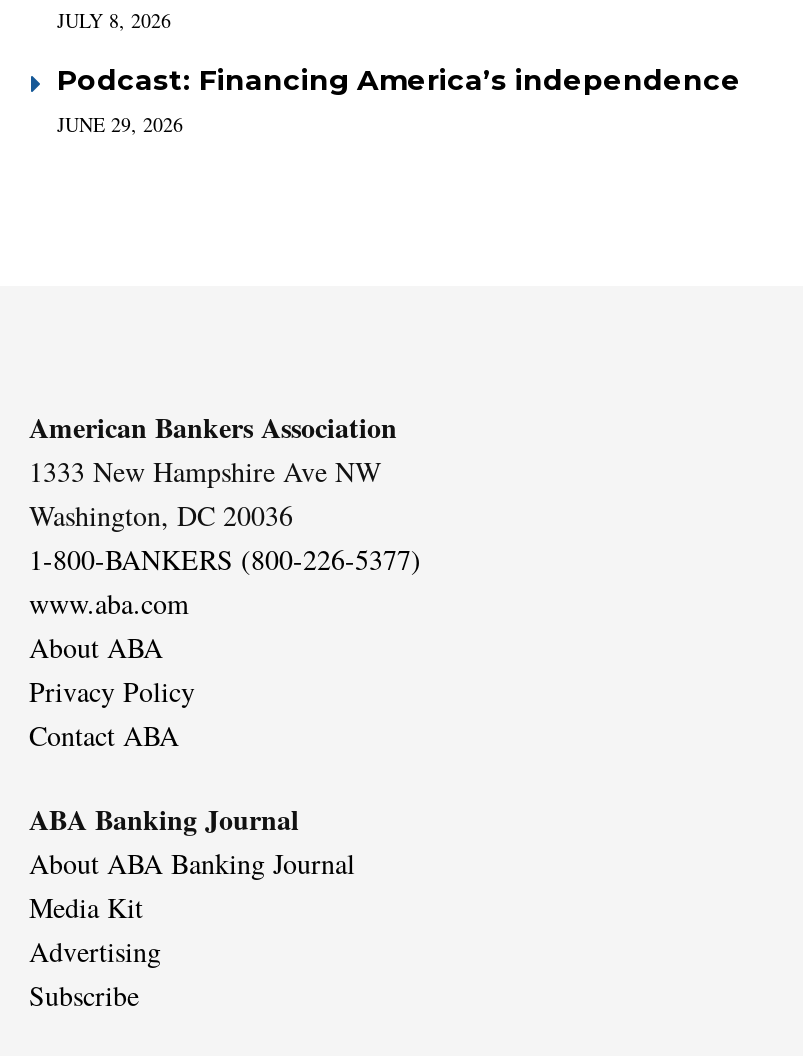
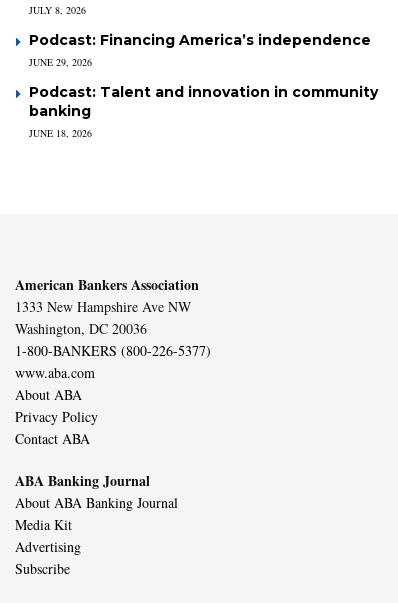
none -> [29,83,378,140] Podcast: Talent and innovation in community | banking | JUNE 18, 2026

